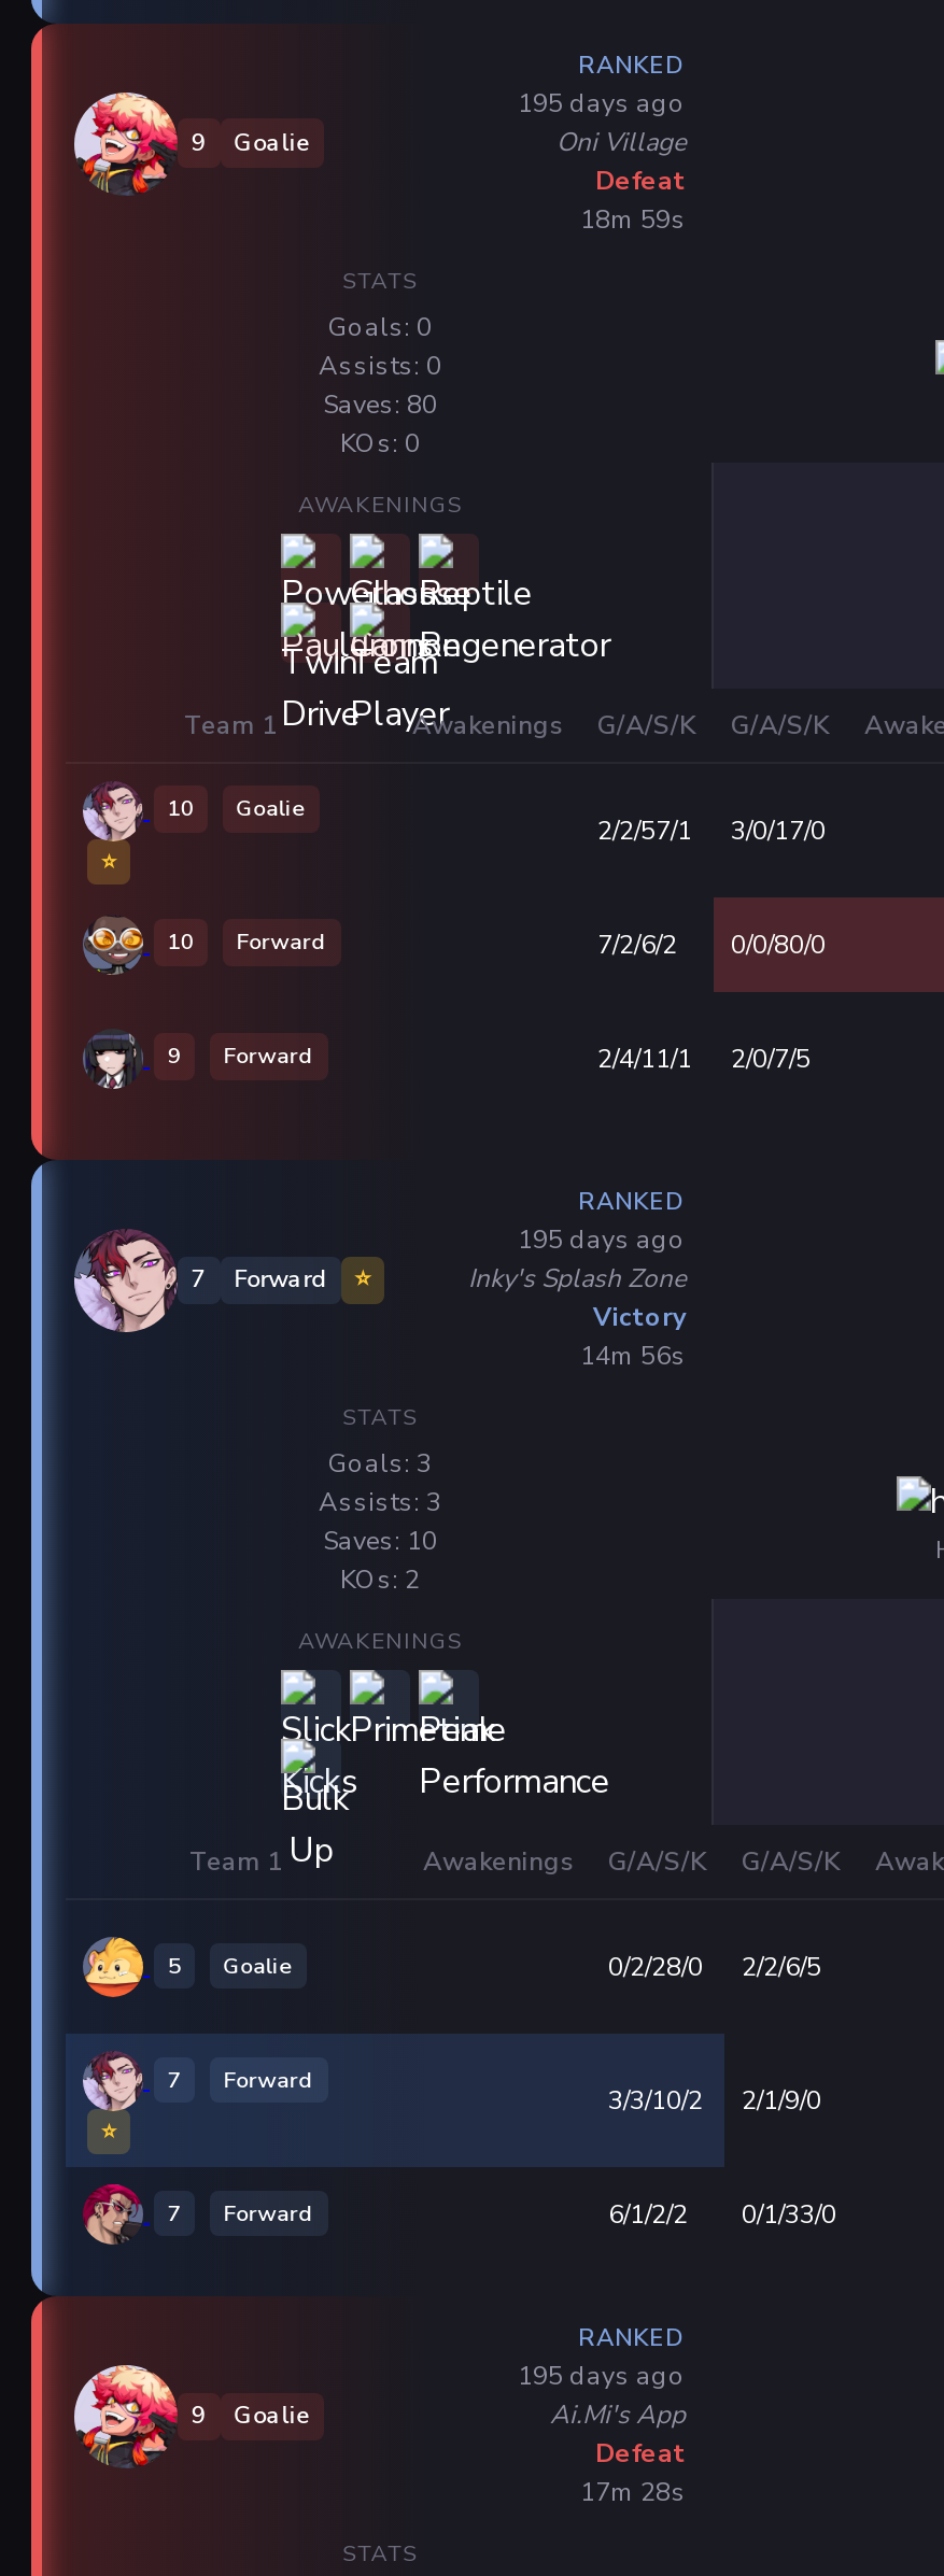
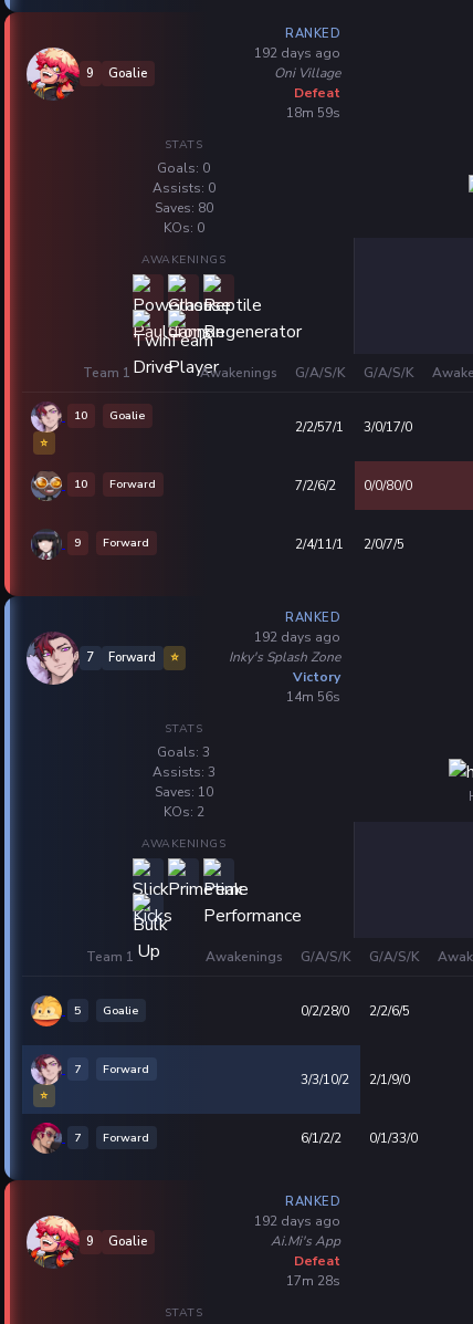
[518,85,686,119] 195 days ago -> [254,44,340,61] 192 days ago
[518,1222,686,1256] 195 days ago -> [254,628,340,646] 192 days ago
[518,2358,686,2393] 195 days ago -> [254,1212,340,1230] 192 days ago

